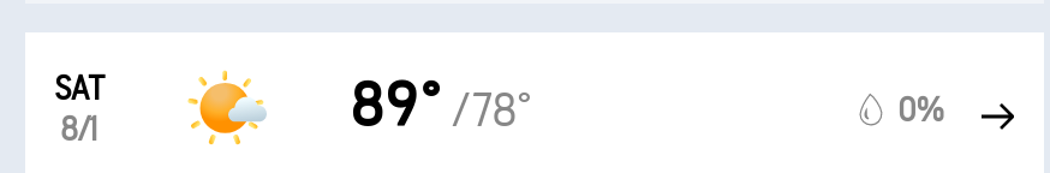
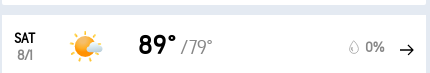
[350,71,530,145] 89° /78° -> [137,31,211,62] 89° /79°

